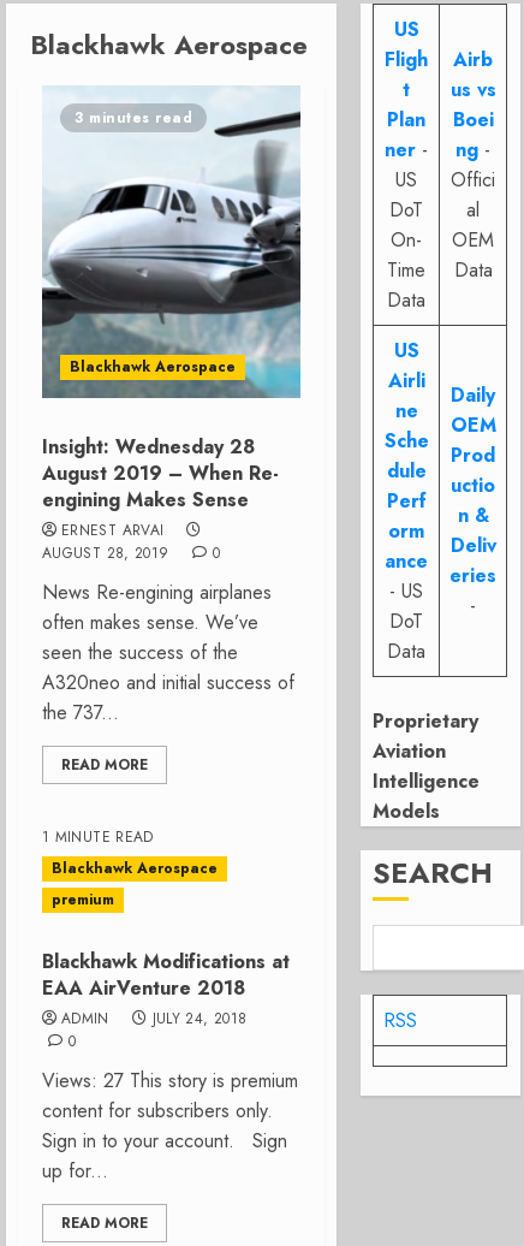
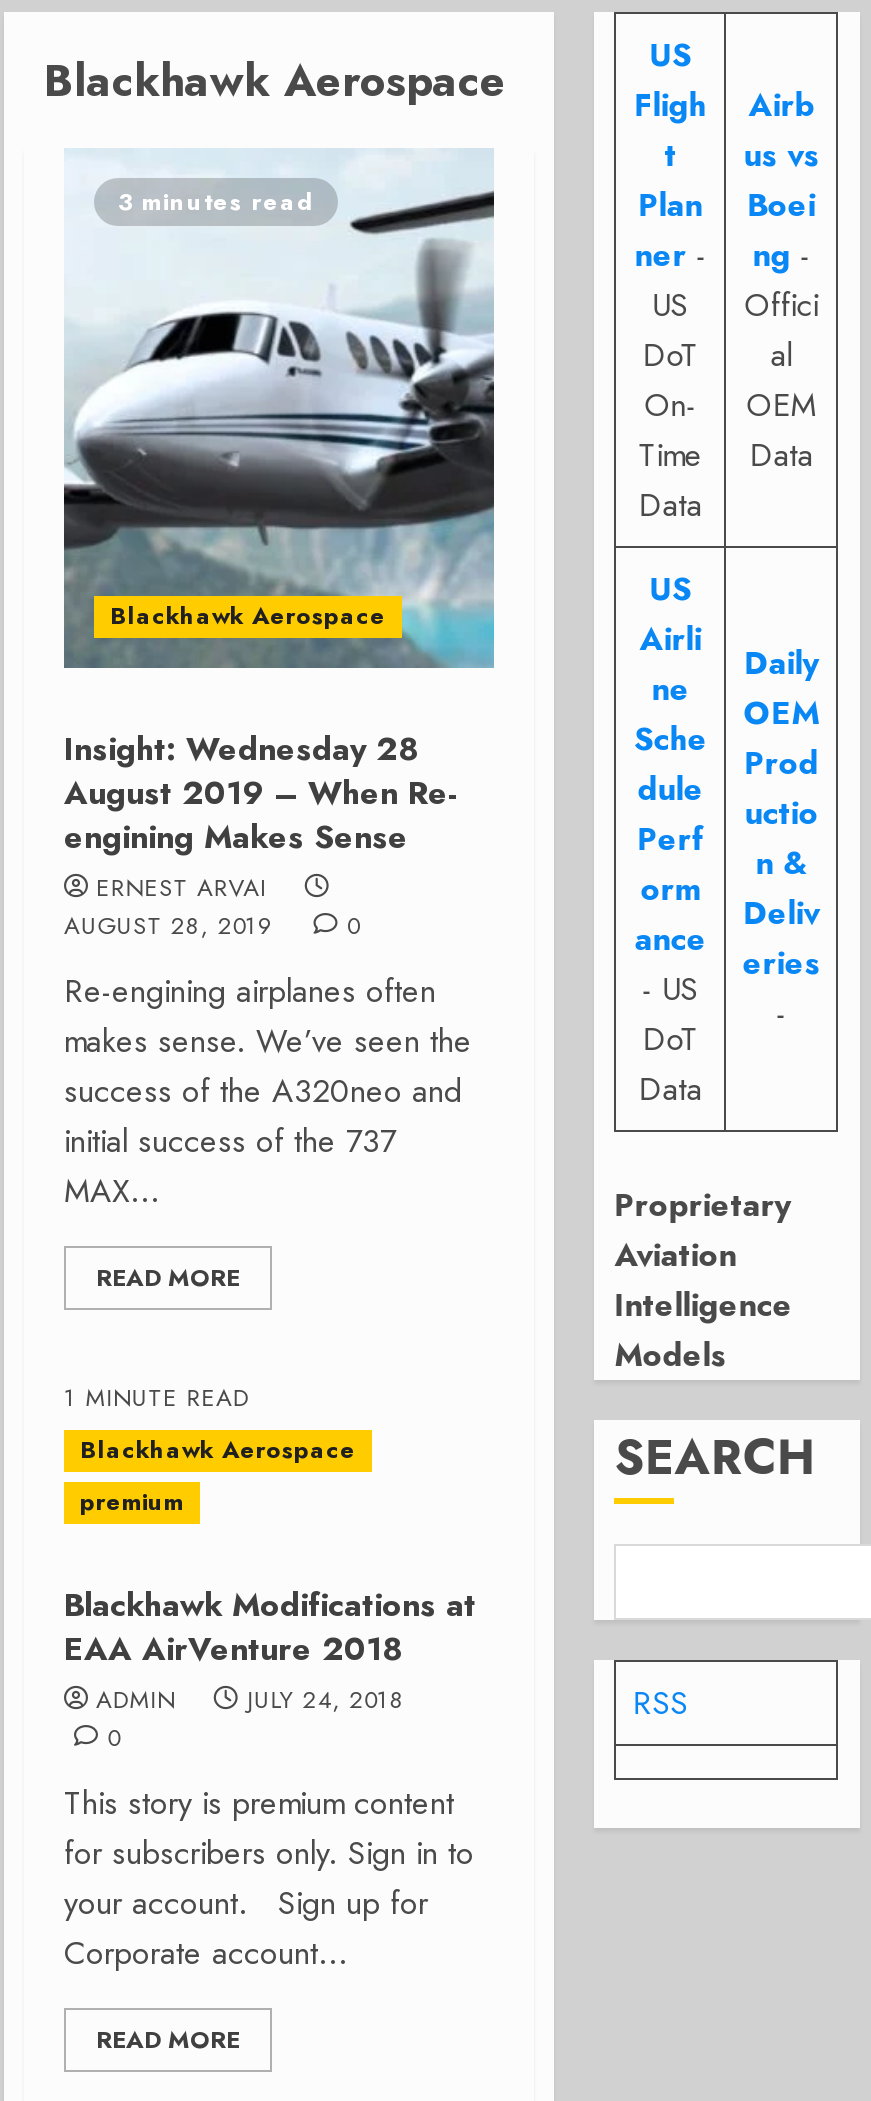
[42,578,294,726] News Re-engining airplanes | often makes sense. We’ve | seen the success of the | A320neo and initial success of | the 737... -> [64,968,472,1214] Re-engining airplanes often | makes sense. We’ve seen the | success of the A320neo and | initial success of the 737 | MAX...
[42,1067,298,1185] Views: 27 This story is premium | content for subscribers only. | Sign in to your account. Sign | up for... -> [64,1780,474,1976] This story is premium content | for subscribers only. Sign in to | your account. Sign up for | Corporate account...

